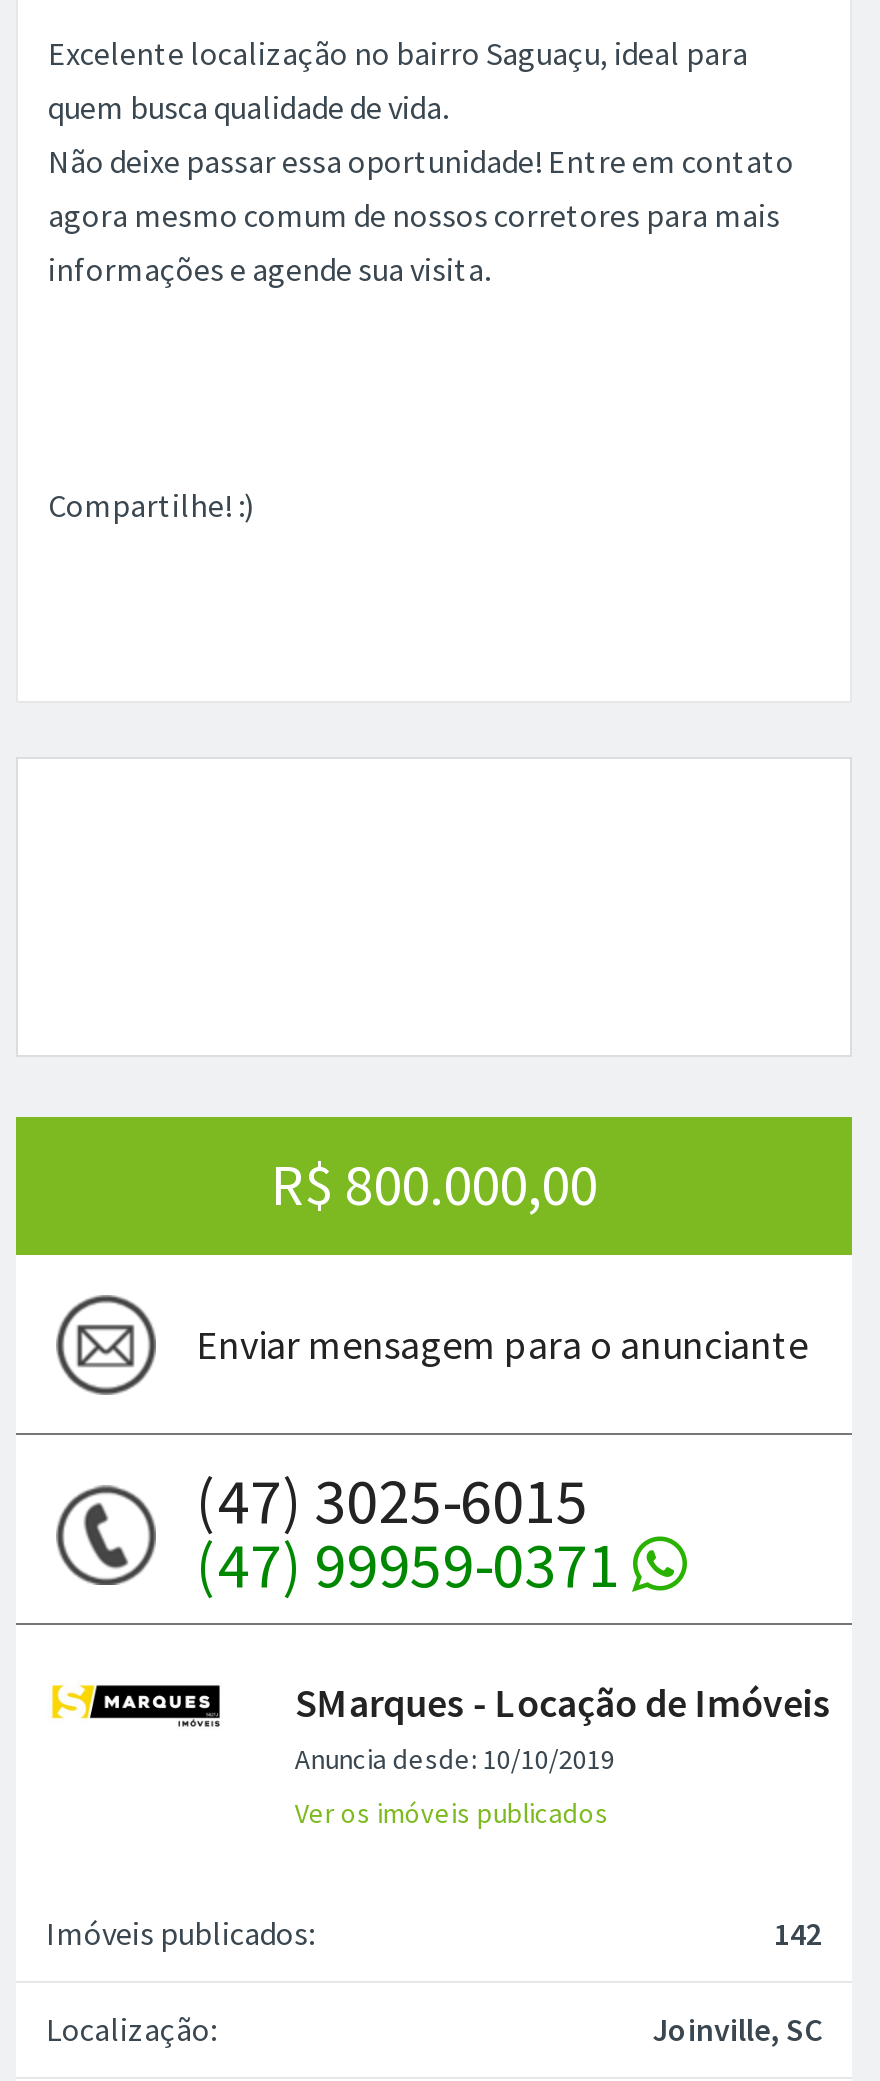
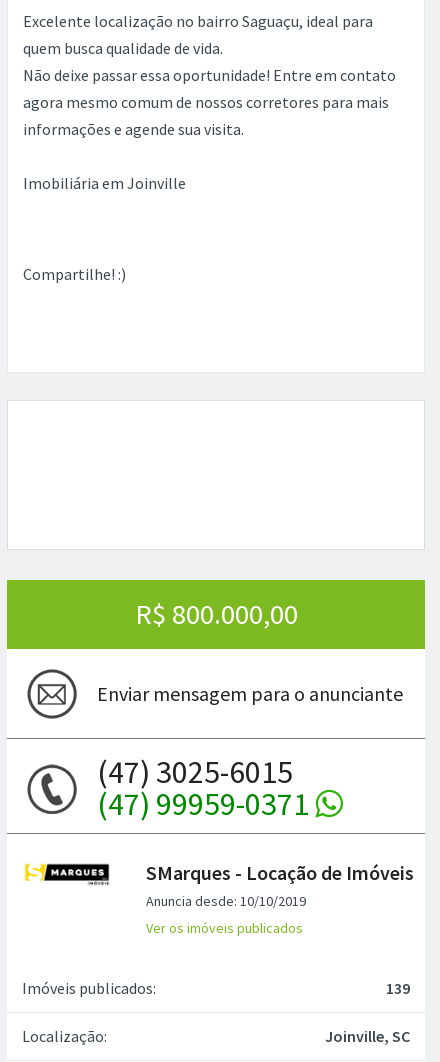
none -> [23,173,186,193] Imobiliária em Joinville
[774,1913,822,1953] 142 -> [386,978,410,998] 139

